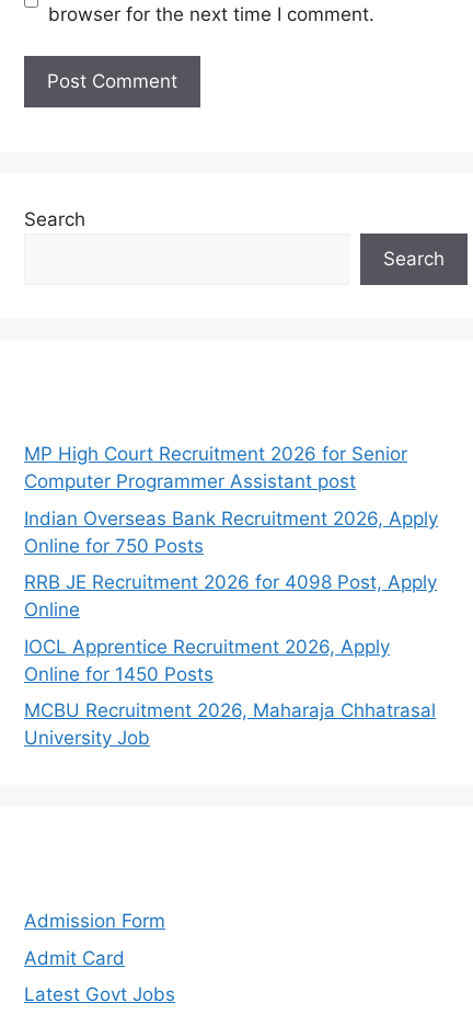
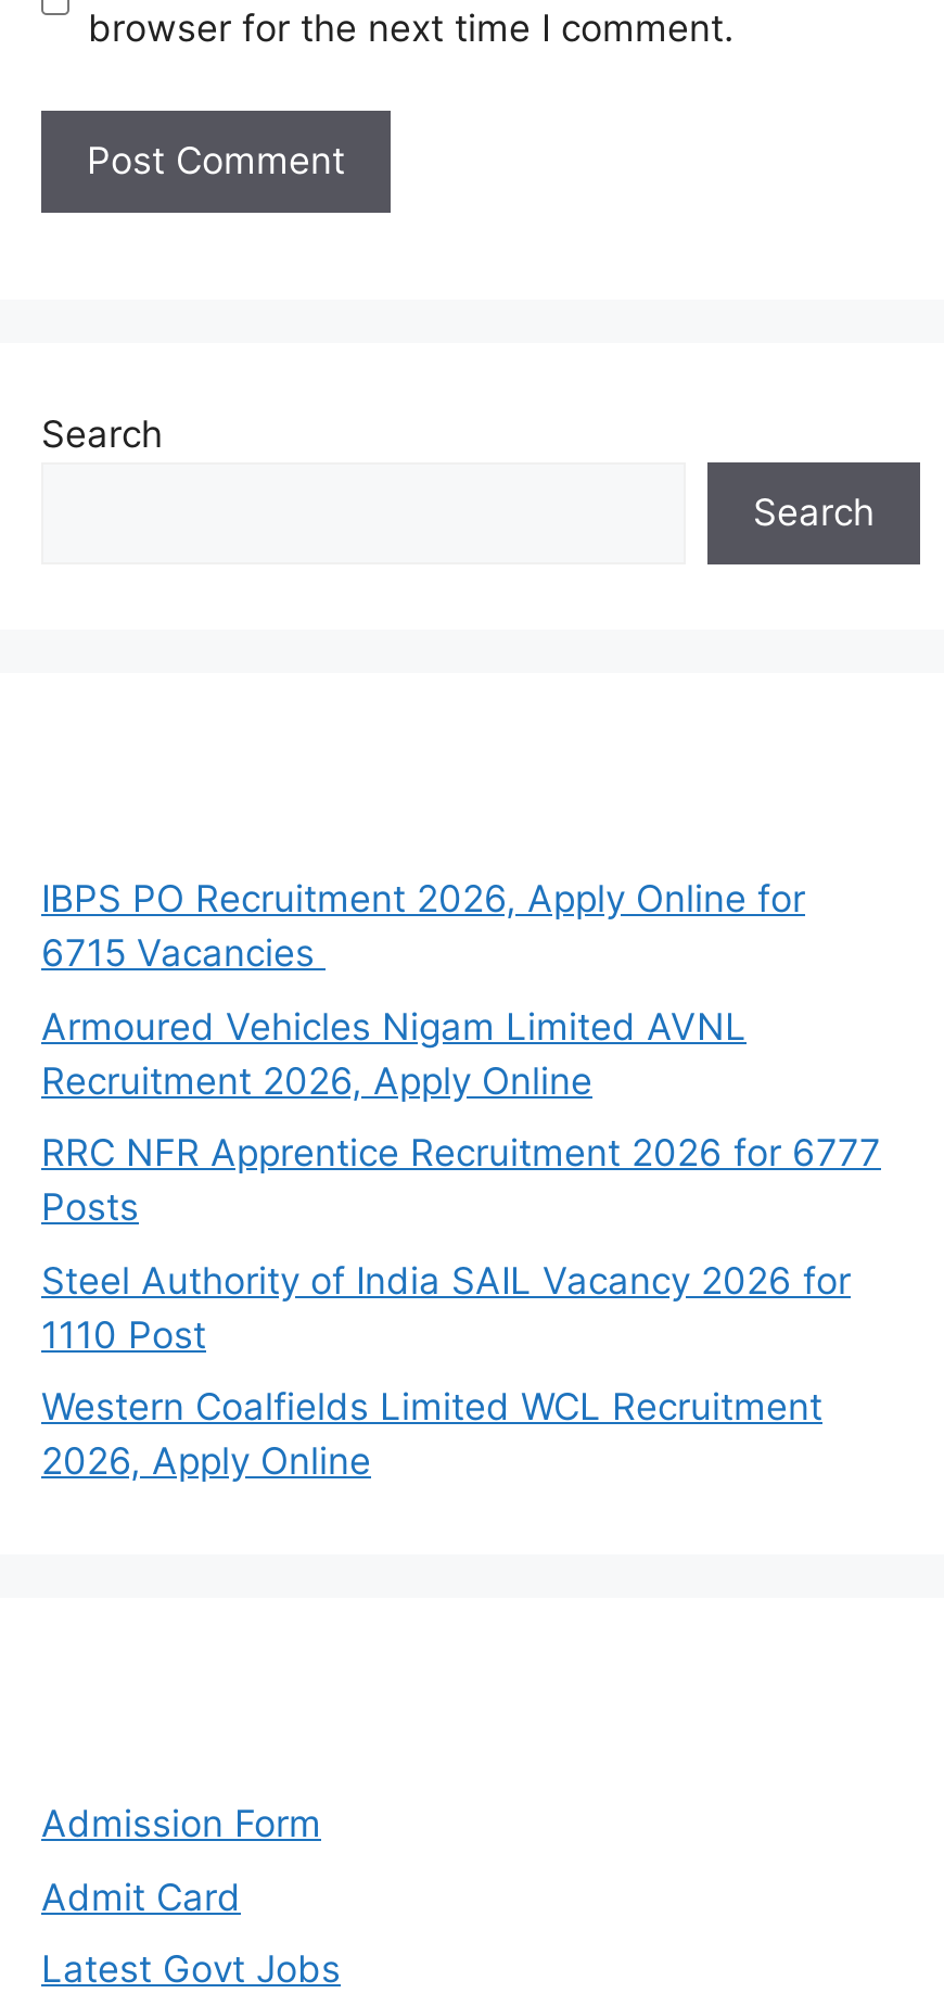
[24,443,407,493] MP High Court Recruitment 2026 for Senior | Computer Programmer Assistant post -> [41,878,805,976] IBPS PO Recruitment 2026, Apply Online for | 6715 Vacancies
[24,507,438,557] Indian Overseas Bank Recruitment 2026, Apply | Online for 750 Posts -> [41,1005,747,1103] Armoured Vehicles Nigam Limited AVNL | Recruitment 2026, Apply Online
[24,572,437,621] RRB JE Recruitment 2026 for 4098 Post, Apply | Online -> [41,1132,881,1230] RRC NFR Apprentice Recruitment 2026 for 6777 | Posts
[24,636,390,685] IOCL Apprentice Recruitment 2026, Apply | Online for 1450 Posts -> [41,1259,851,1357] Steel Authority of India SAIL Vacancy 2026 for | 1110 Post
[24,700,436,749] MCBU Recruitment 2026, Maharaja Chhatrasal | University Job -> [41,1386,822,1484] Western Coalfields Limited WCL Recruitment | 2026, Apply Online

